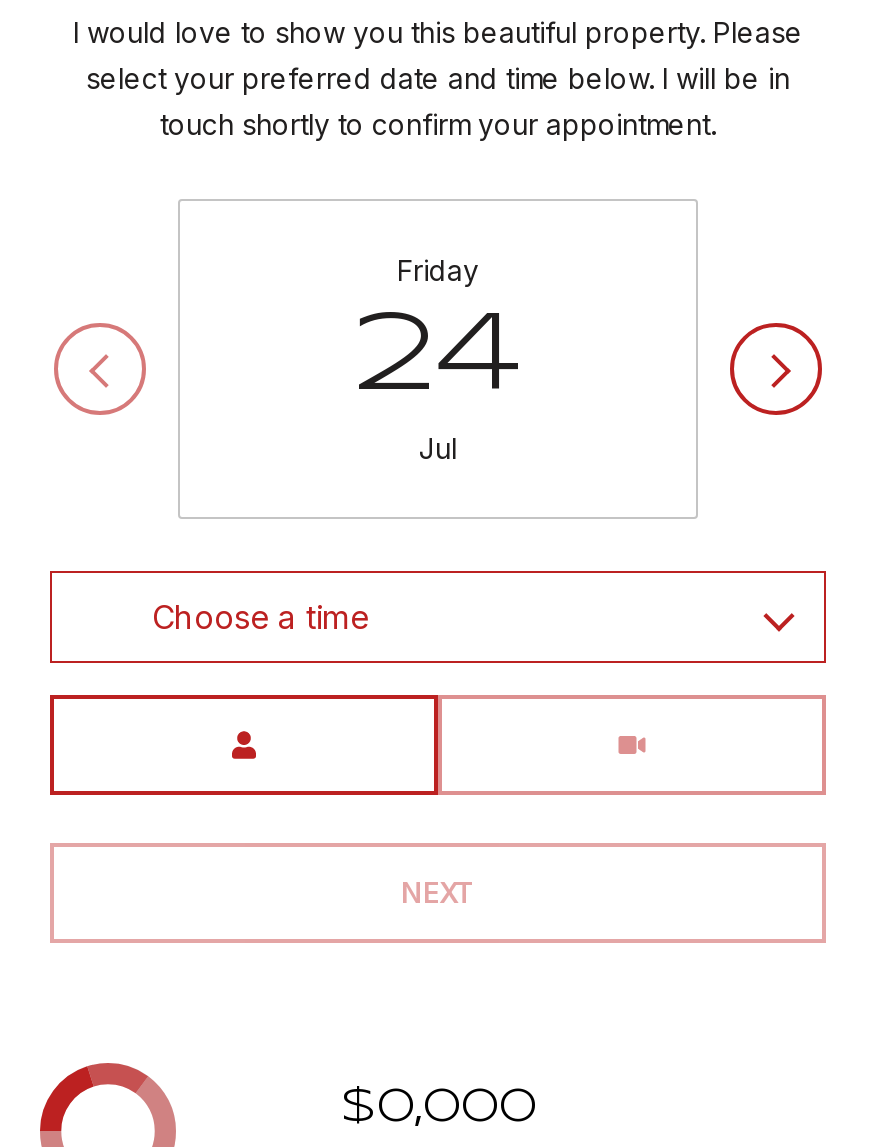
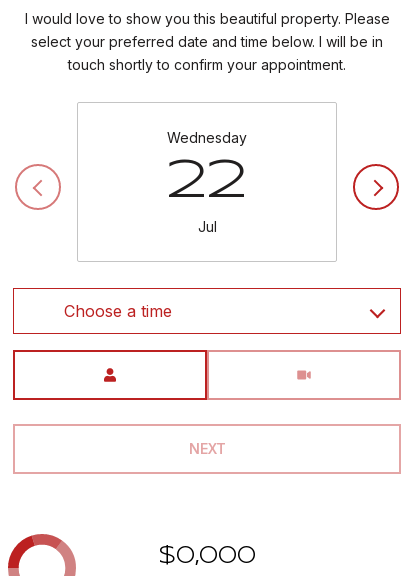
[355,254,521,414] Friday | 24 -> [167,129,247,209] Wednesday | 22

